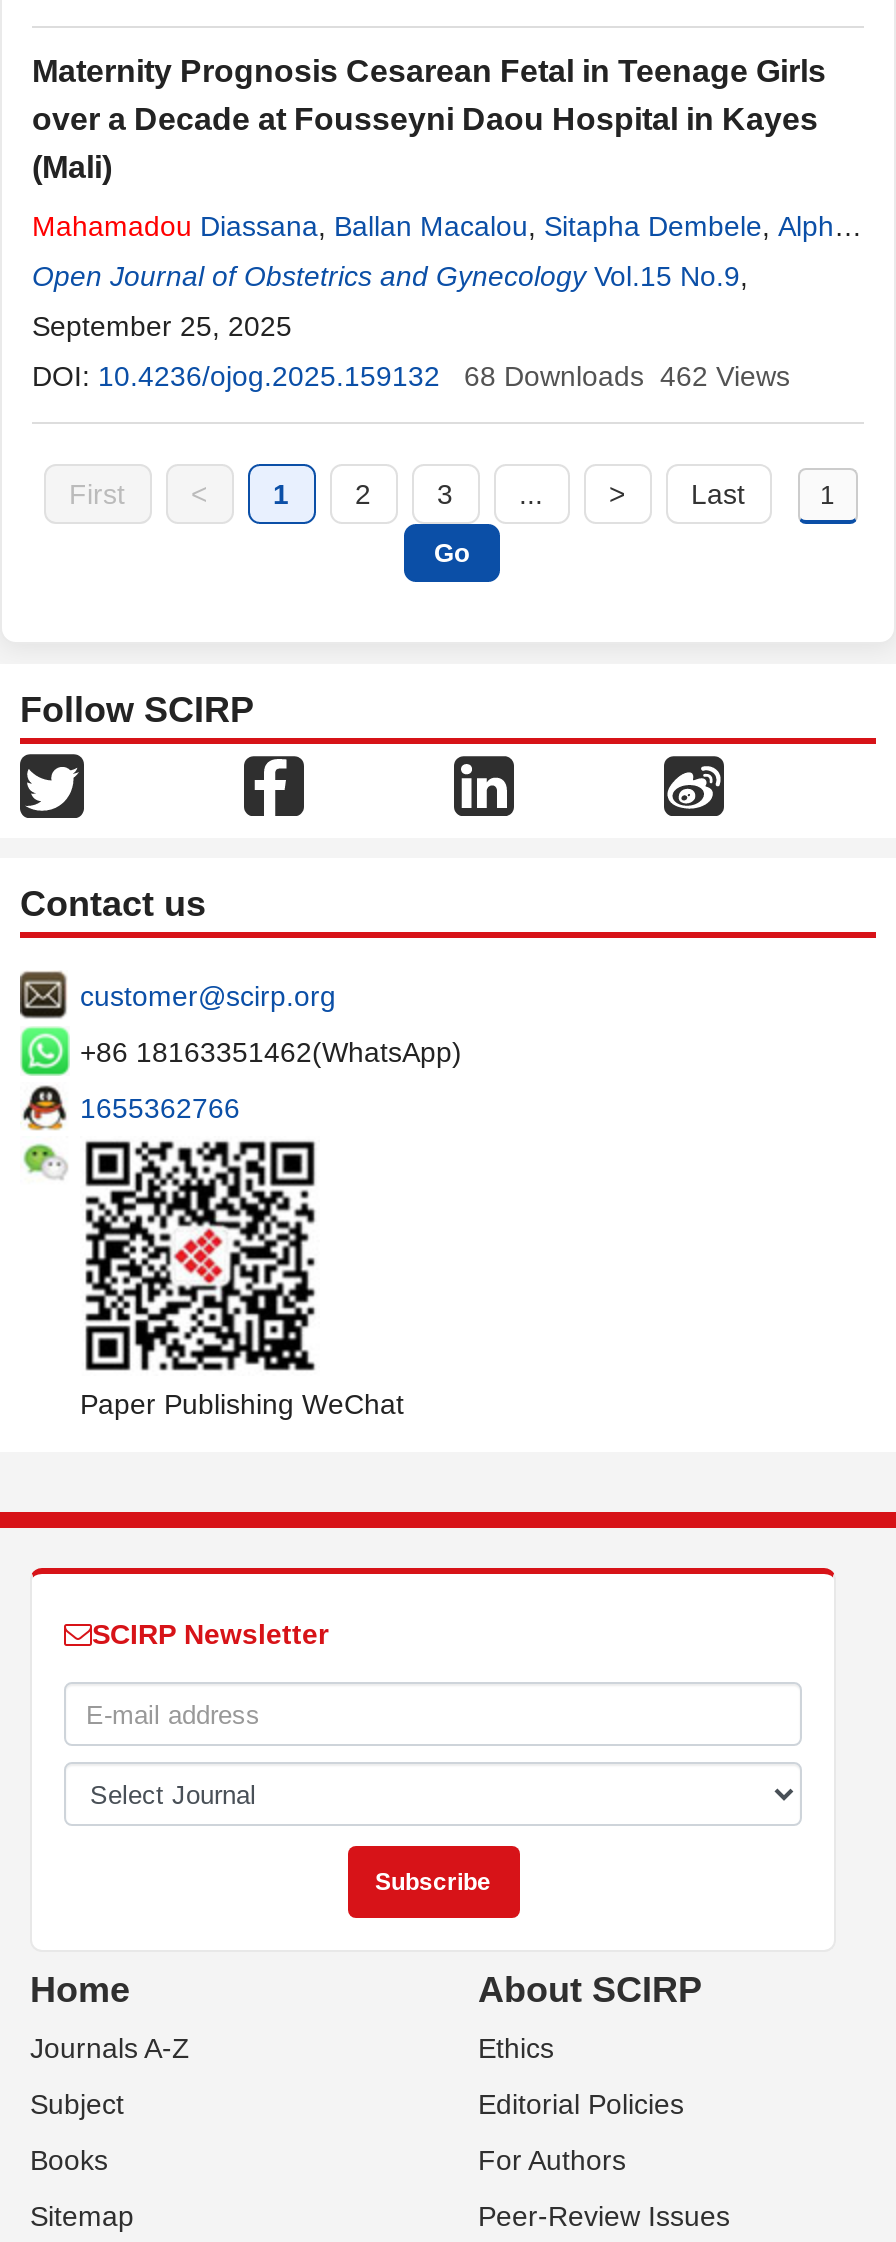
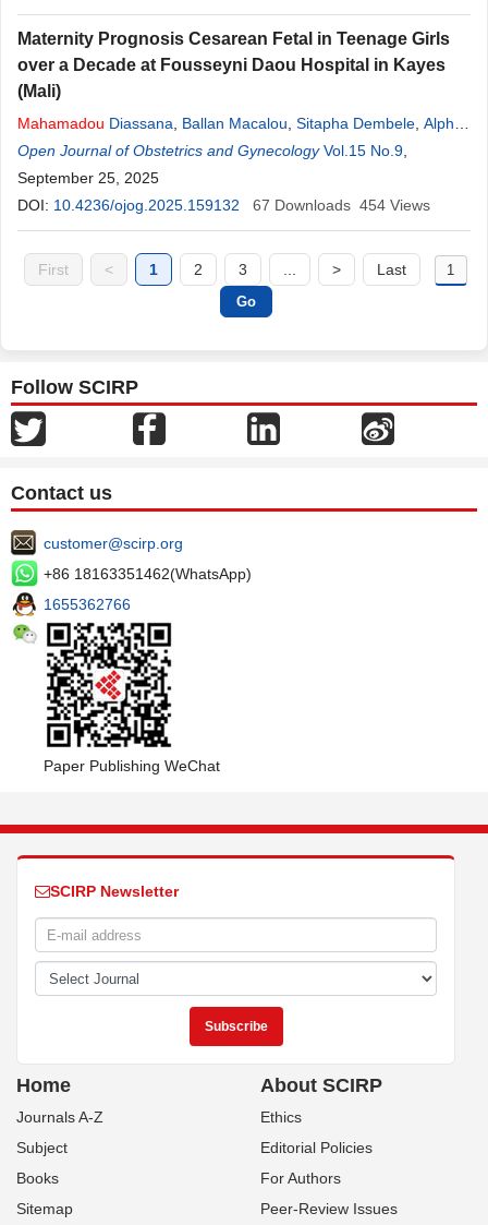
[464,360,790,392] 68 Downloads 462 Views -> [253,196,430,214] 67 Downloads 454 Views

